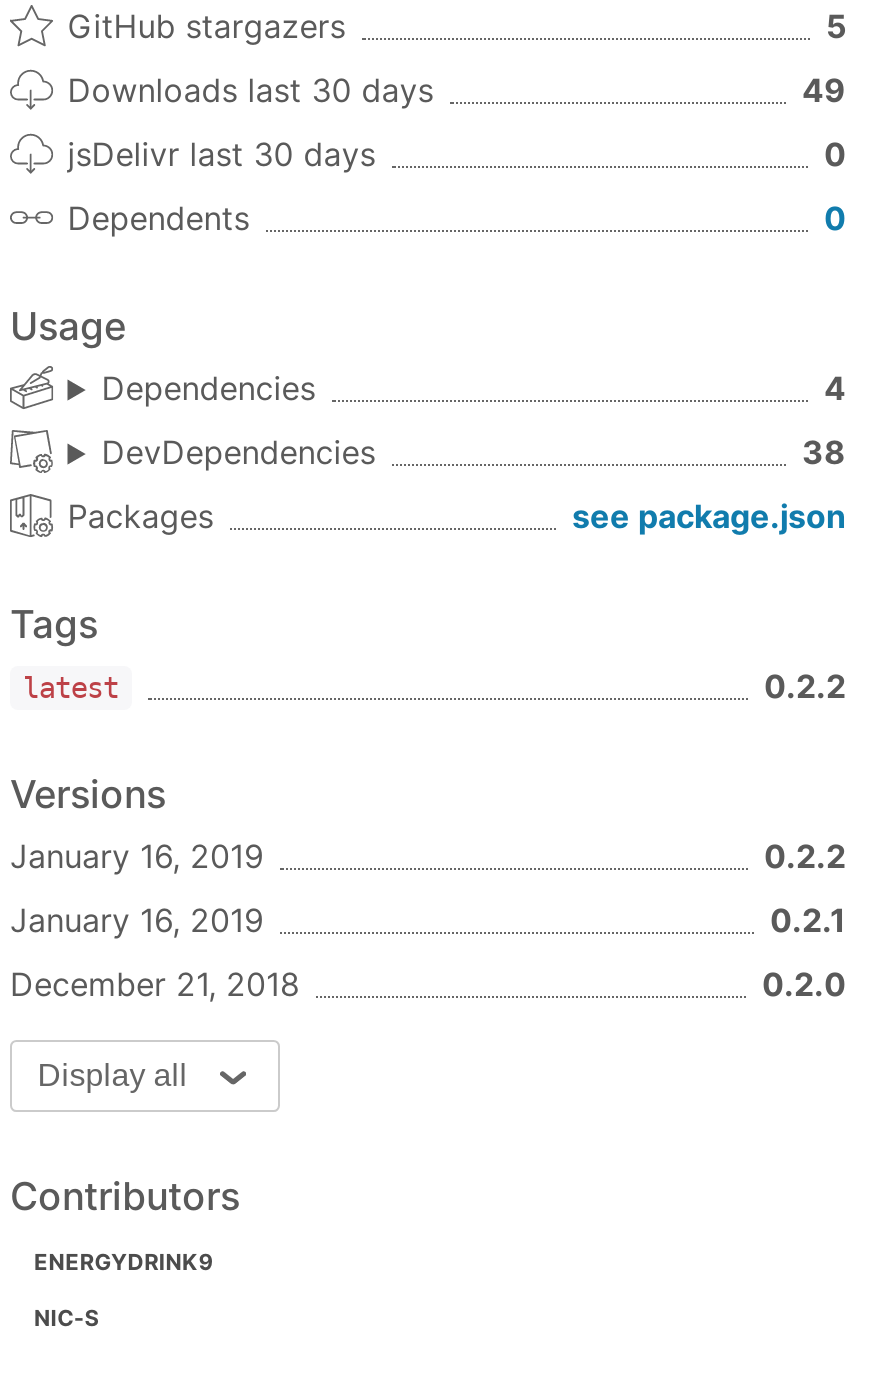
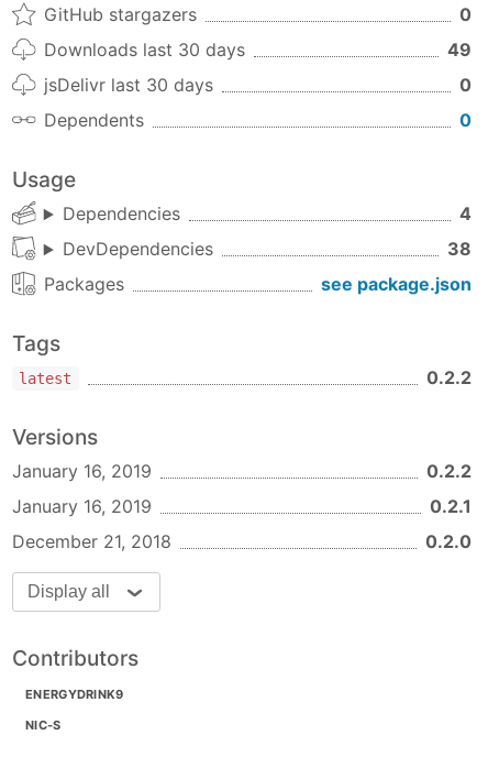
[826,7,846,47] 5 -> [459,4,472,26] 0

